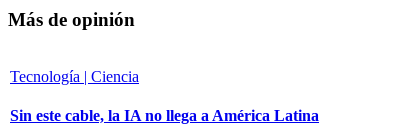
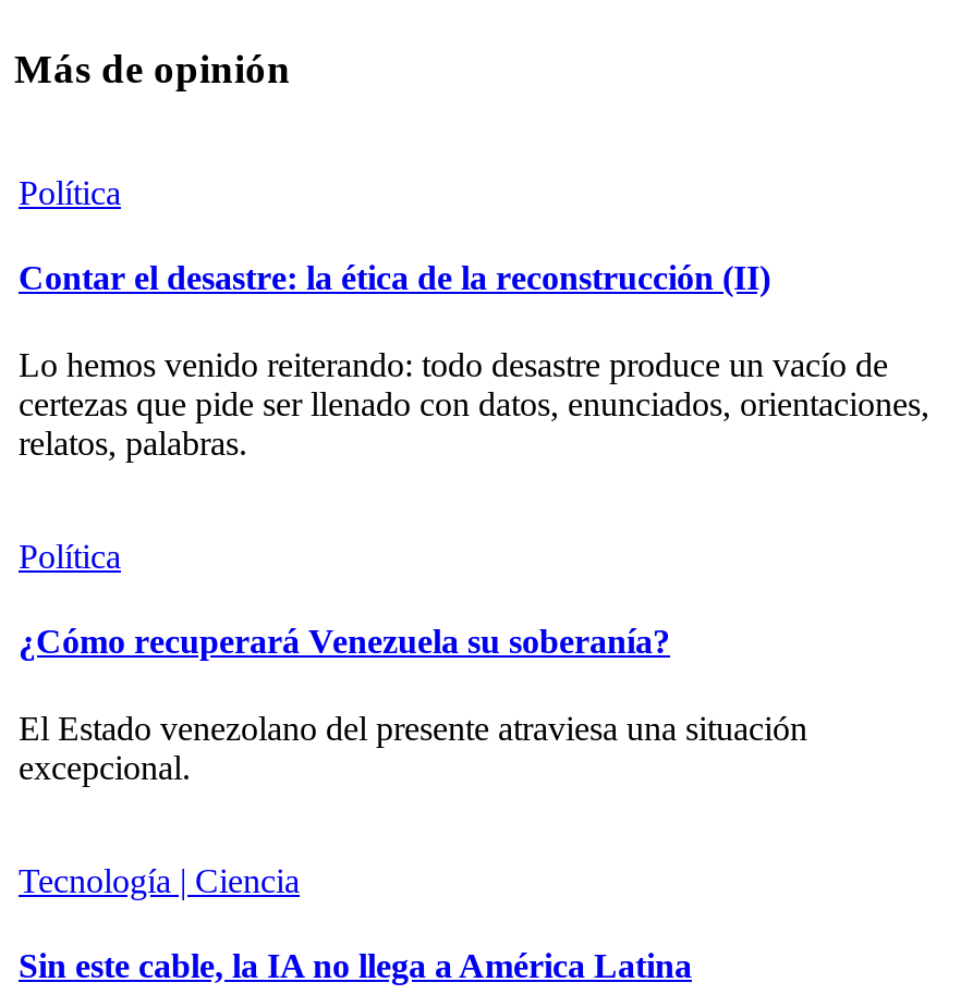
none -> [19,174,929,785] Política | Contar el desastre: la ética de la reconstrucción (II) | Lo hemos venido reiterando: todo desastre produce un vacío de | certezas que pide ser llenado con datos, enunciados, orientaciones, | relatos, palabras. | Política | ¿Cómo recuperará Venezuela su soberanía? | El Estado venezolano del presente atraviesa una situación | excepcional.

